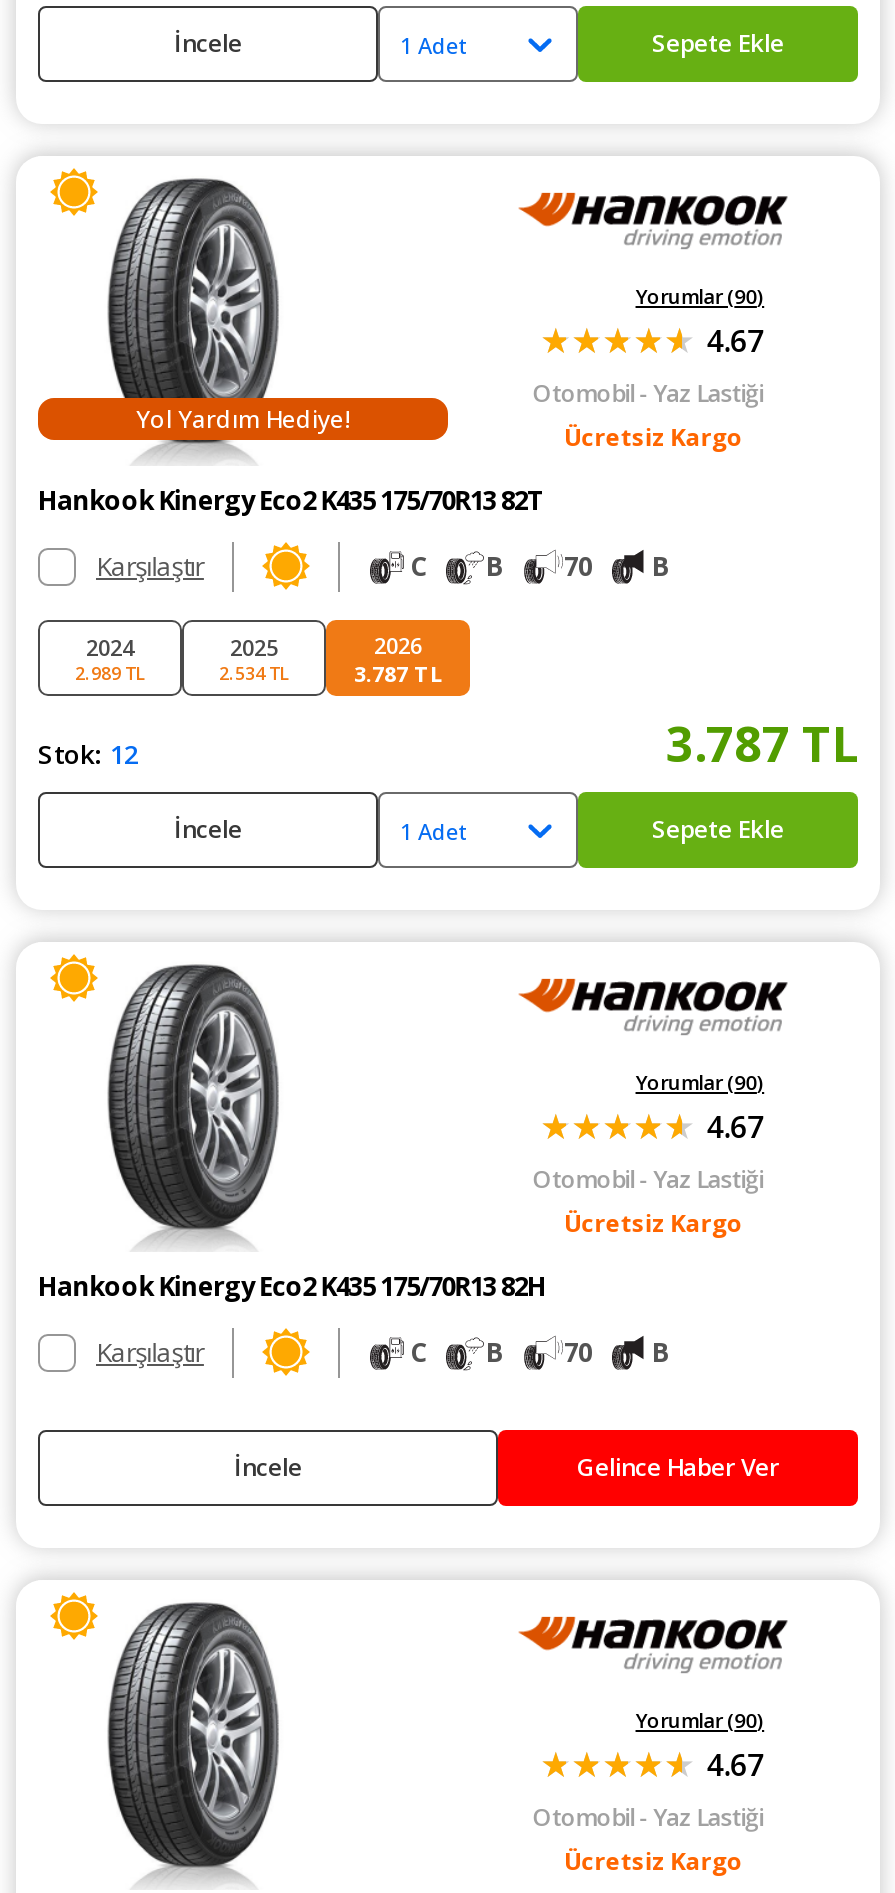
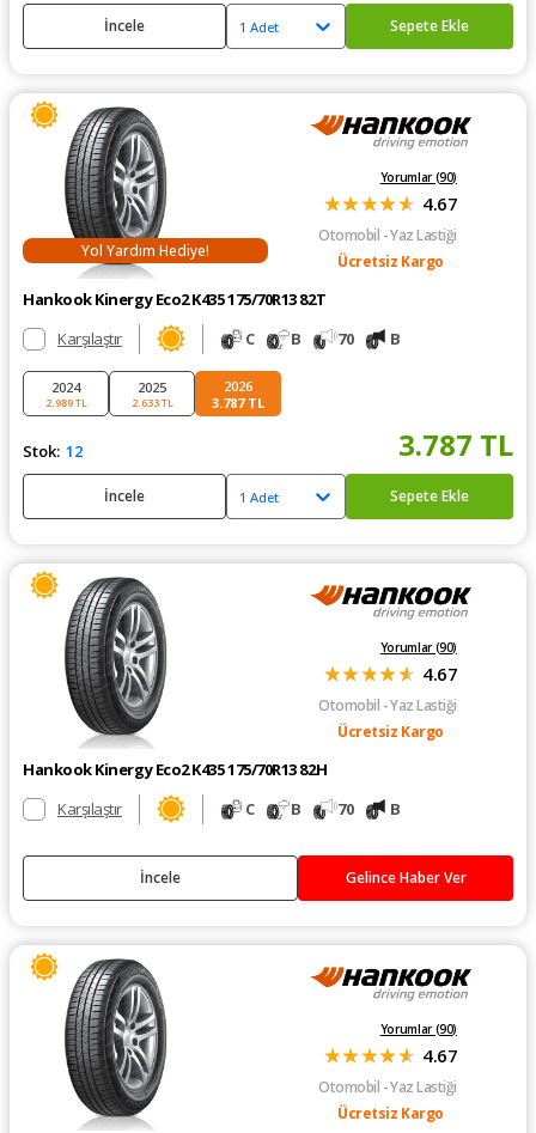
[219,659,289,685] 2.534TL -> [131,394,173,410] 2.633TL

